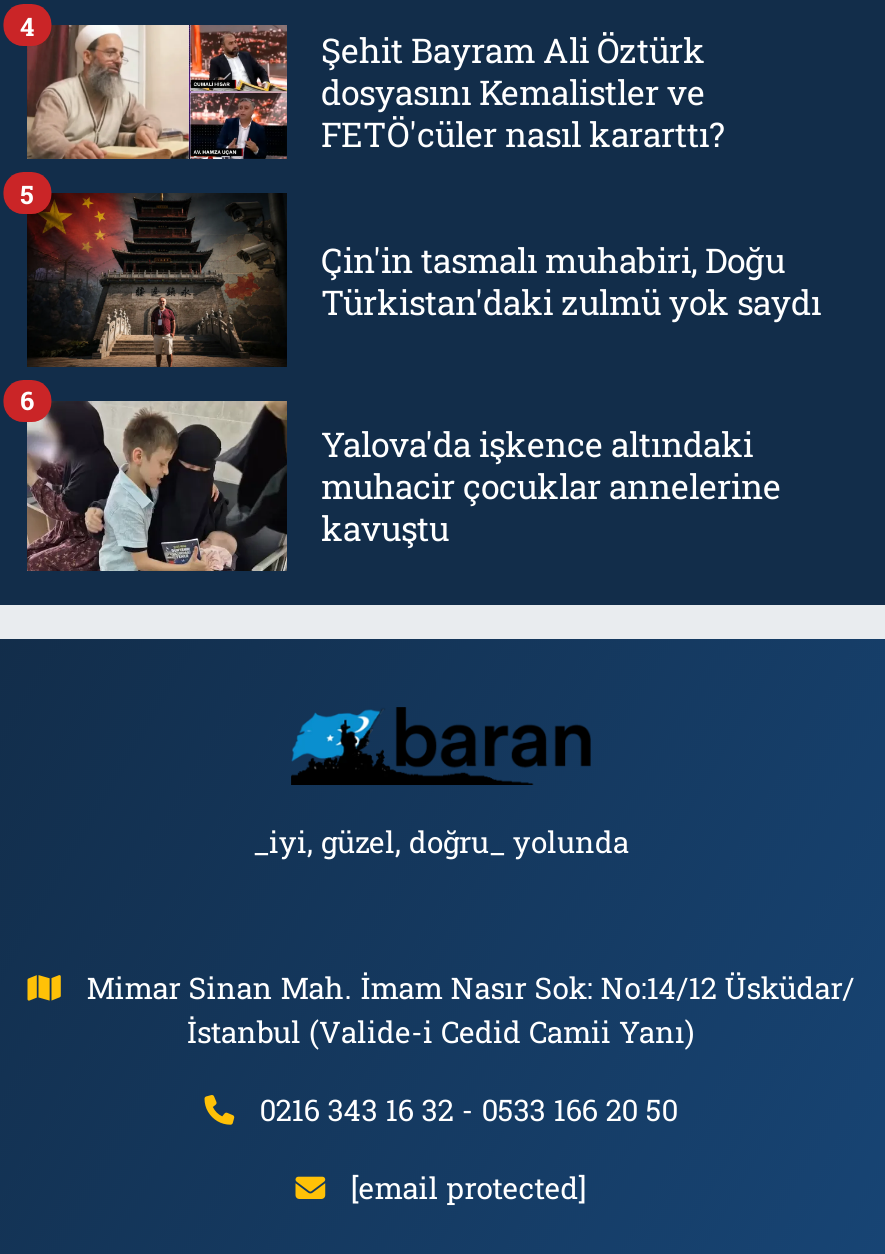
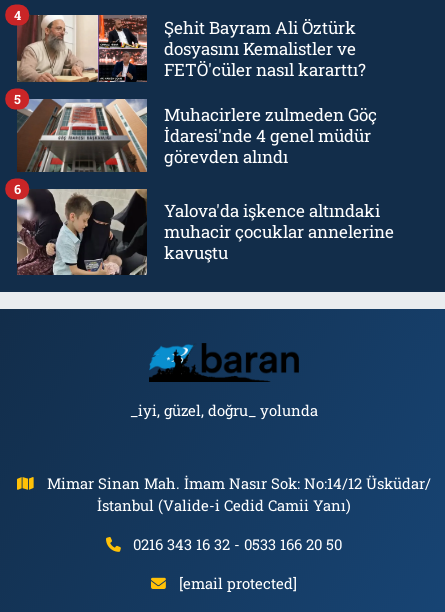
[27,193,821,367] [image] | Çin'in tasmalı muhabiri, Doğu | Türkistan'daki zulmü yok saydı -> [17,98,377,173] [image] | Muhacirlere zulmeden Göç | İdaresi'nde 4 genel müdür | görevden alındı

